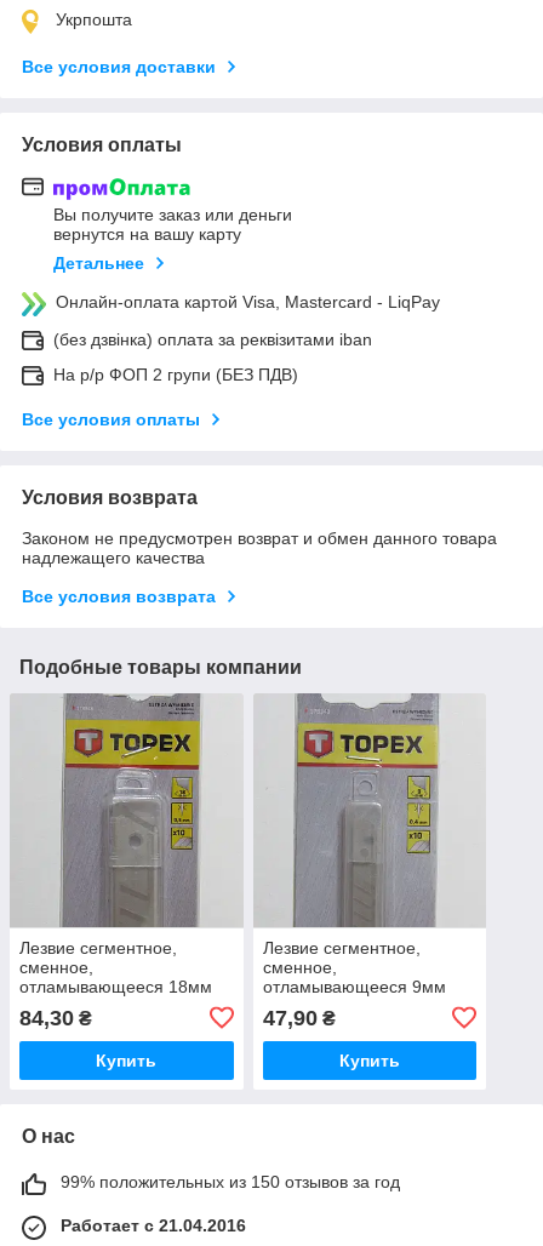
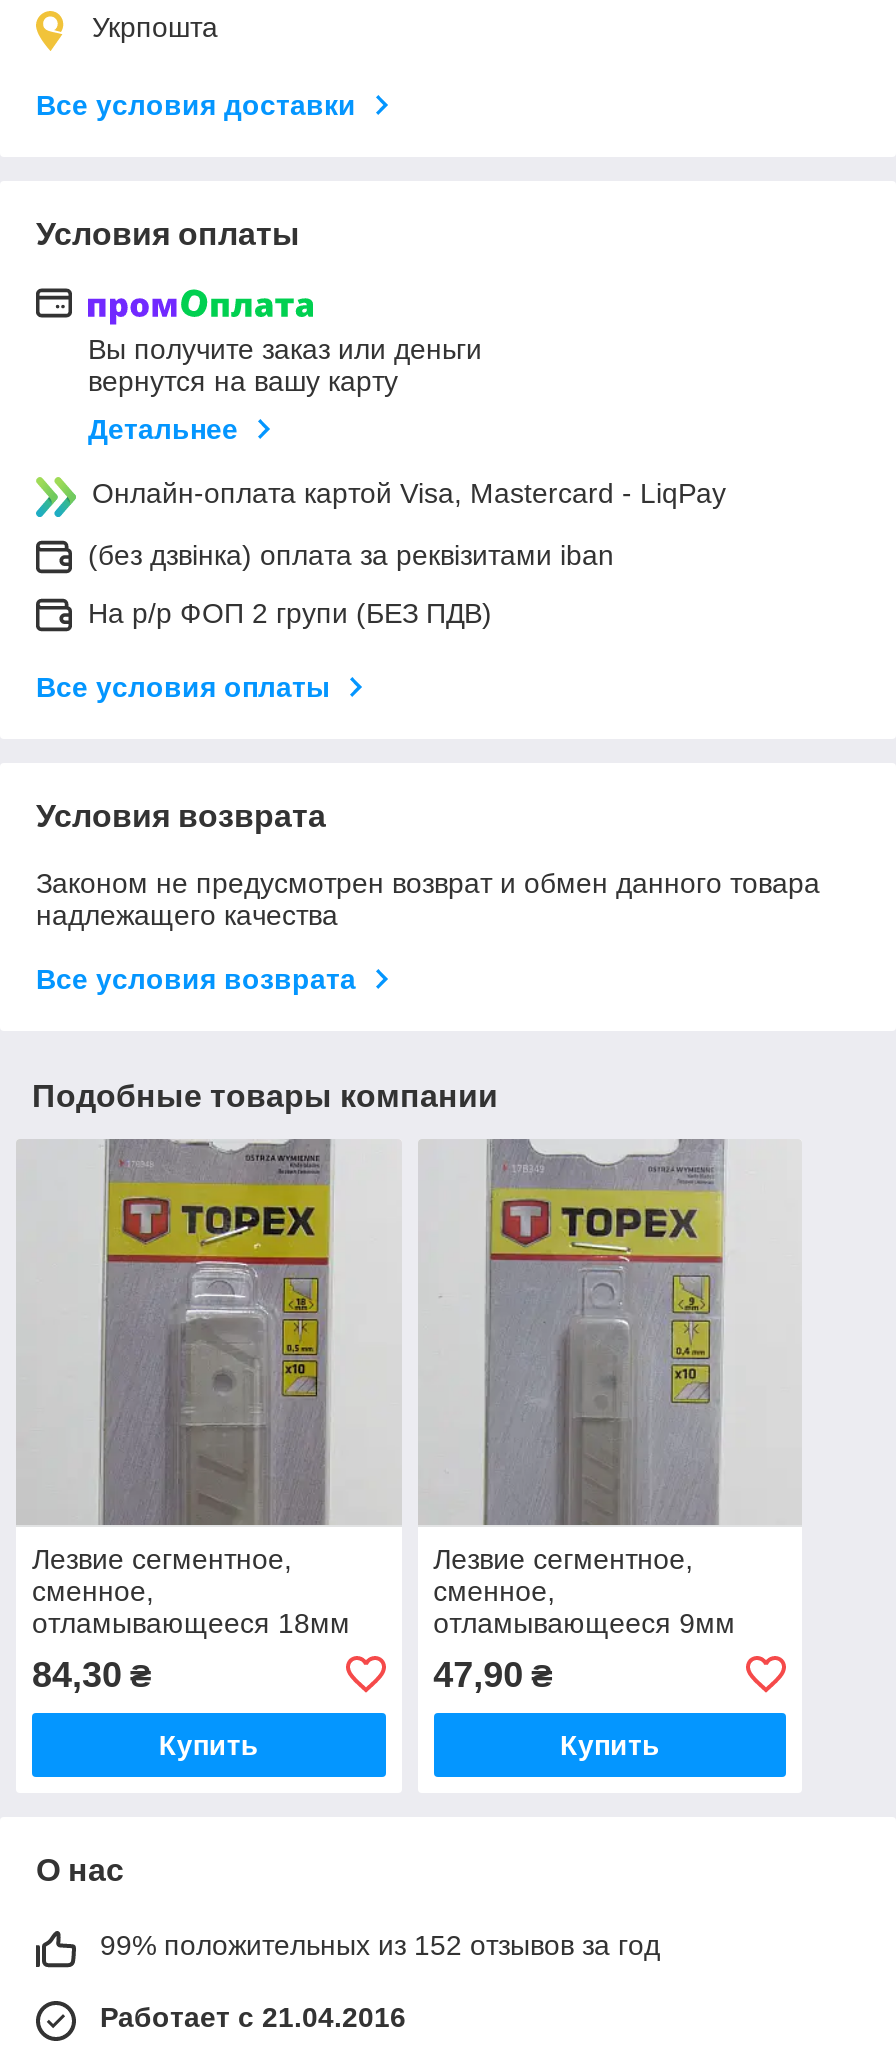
[61,1172,400,1191] 99% положительных из 150 отзывов за год -> [100,1929,660,1961] 99% положительных из 152 отзывов за год

